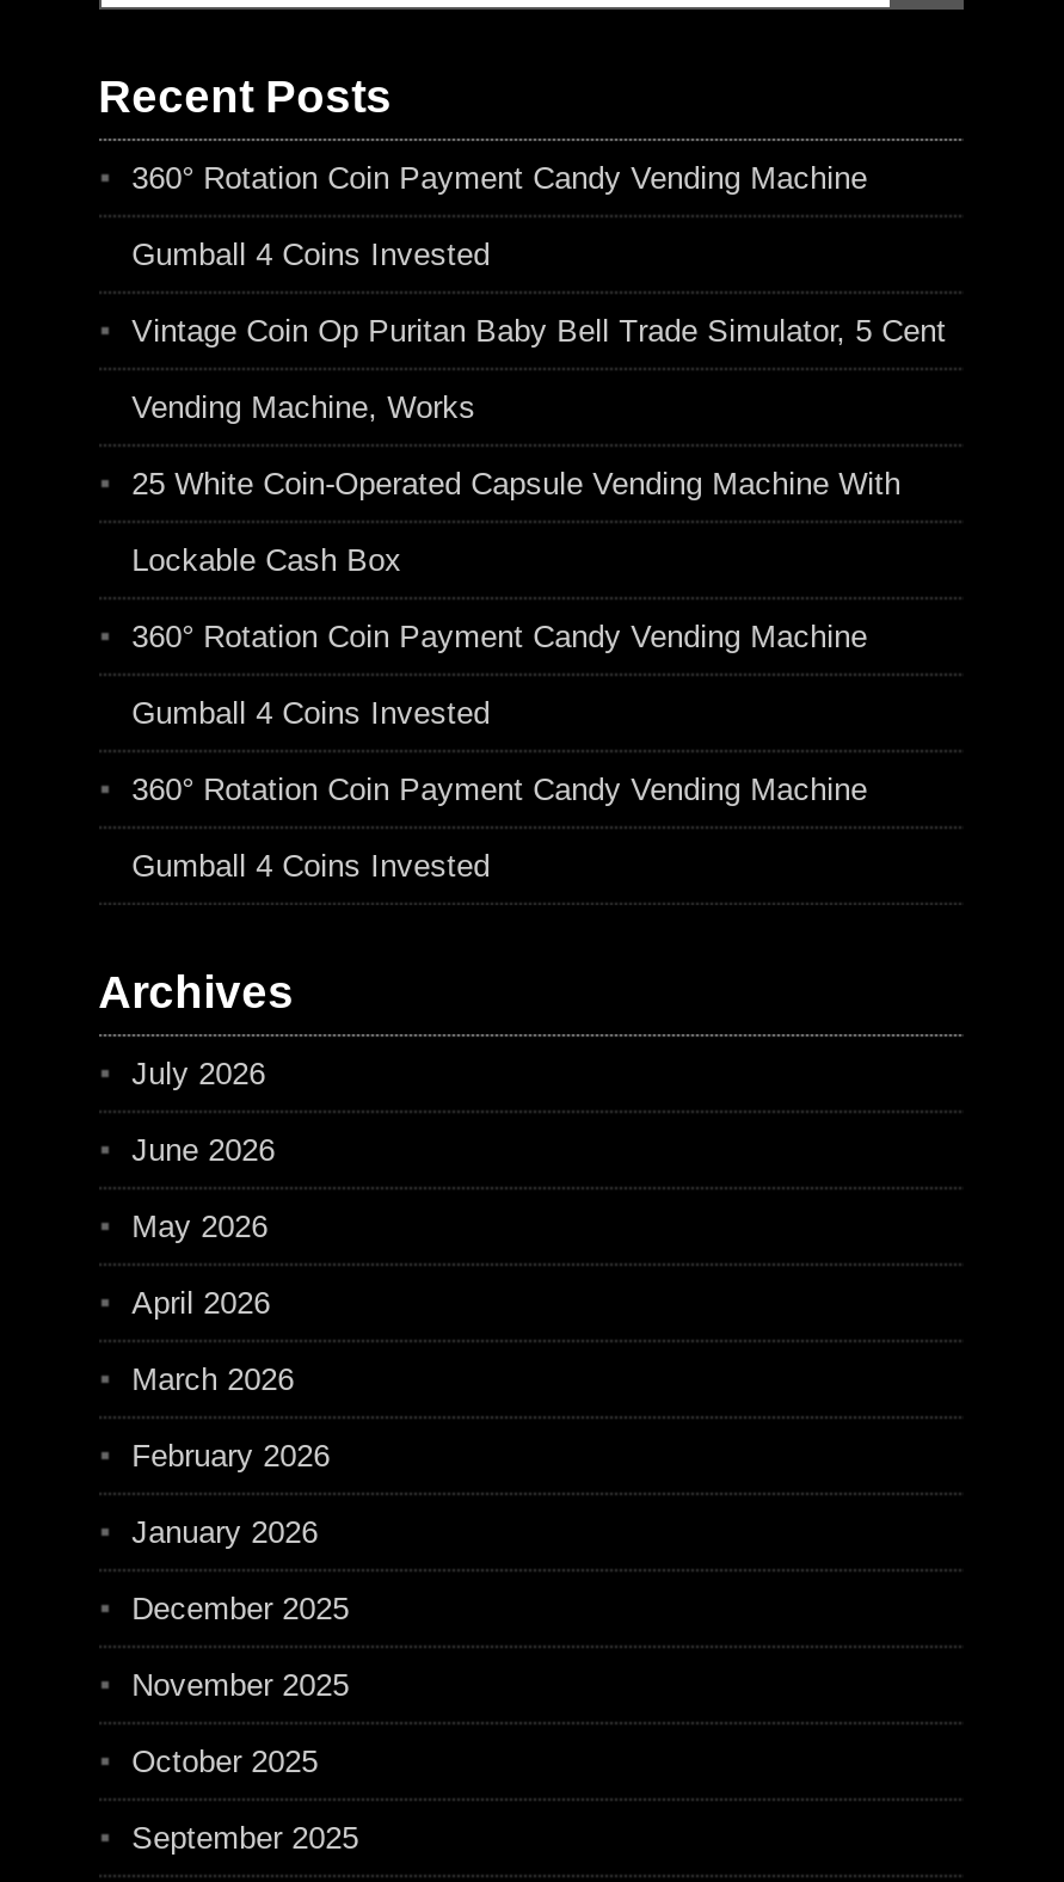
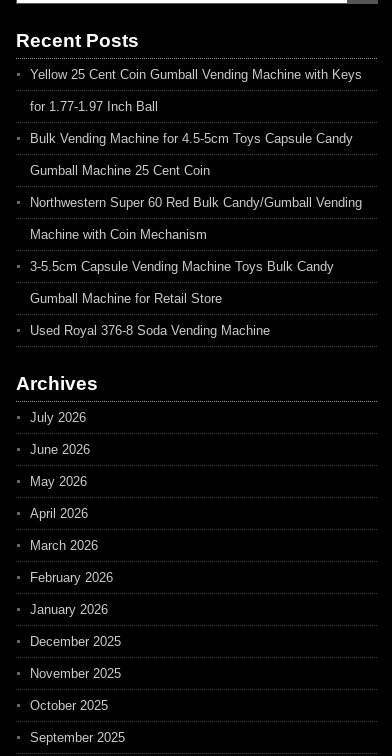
[132,160,946,884] 360° Rotation Coin Payment Candy Vending Machine | Gumball 4 Coins Invested | Vintage Coin Op Puritan Baby Bell Trade Simulator, 5 Cent | Vending Machine, Works | 25 White Coin-Operated Capsule Vending Machine With | Lockable Cash Box | 360° Rotation Coin Payment Candy Vending Machine | Gumball 4 Coins Invested | 360° Rotation Coin Payment Candy Vending Machine | Gumball 4 Coins Invested -> [30,67,362,338] Yellow 25 Cent Coin Gumball Vending Machine with Keys | for 1.77-1.97 Inch Ball | Bulk Vending Machine for 4.5-5cm Toys Capsule Candy | Gumball Machine 25 Cent Coin | Northwestern Super 60 Red Bulk Candy/Gumball Vending | Machine with Coin Mechanism | 3-5.5cm Capsule Vending Machine Toys Bulk Candy | Gumball Machine for Retail Store | Used Royal 376-8 Soda Vending Machine

